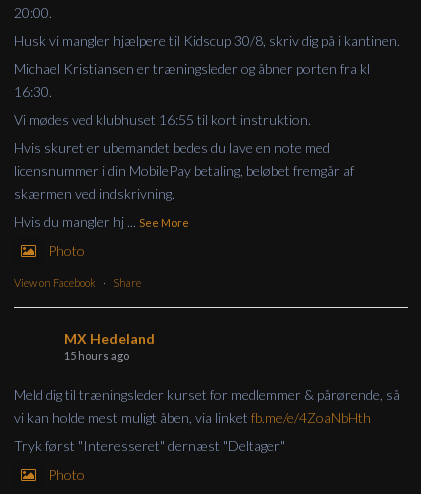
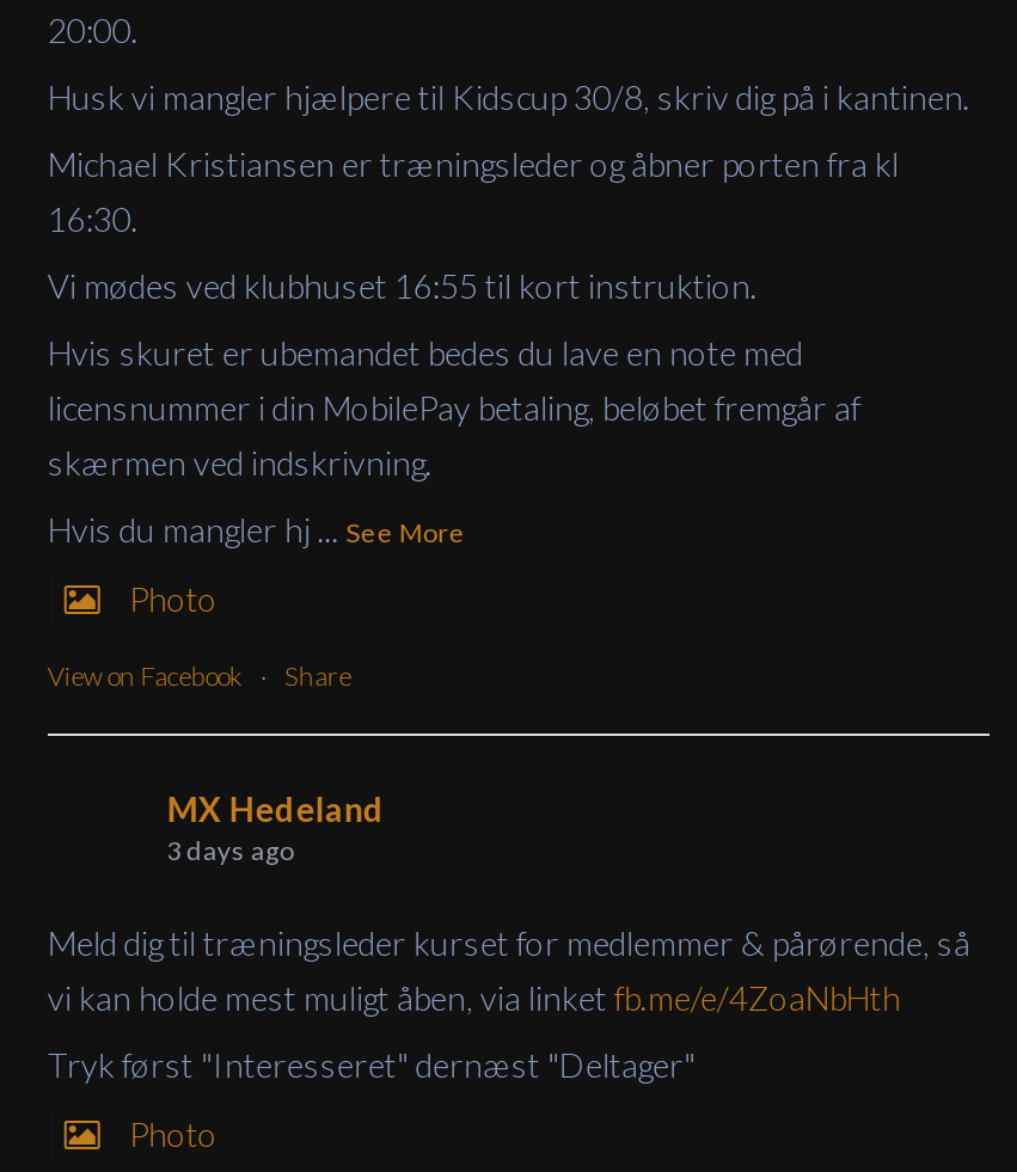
[64,349,129,362] 15 hours ago -> [167,834,294,865] 3 days ago

